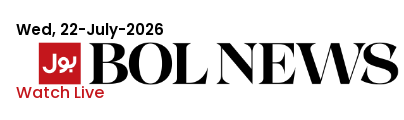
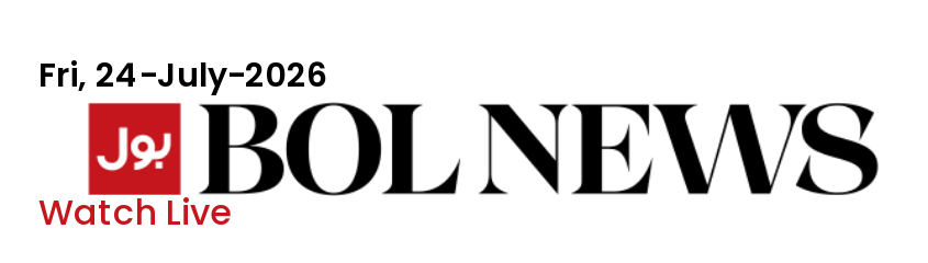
[16,19,164,40] Wed, 22-July-2026 -> [38,52,328,98] Fri, 24-July-2026

